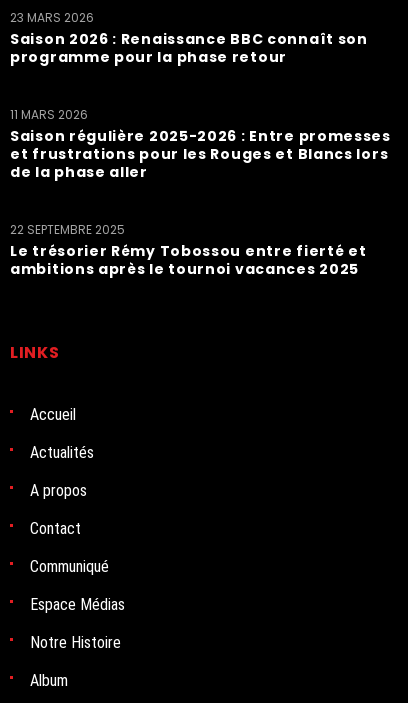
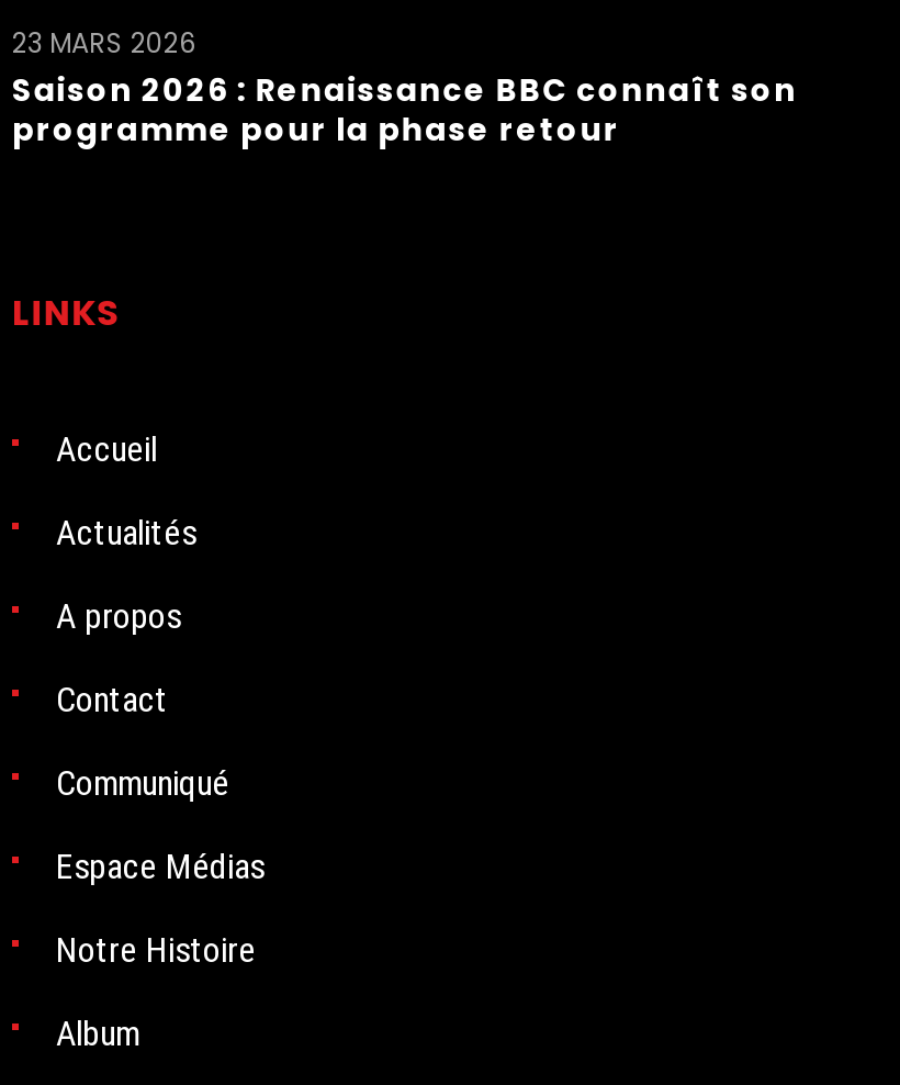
[10,106,88,123] 11 MARS 2026 -> none
[10,126,391,182] Saison régulière 2025-2026 : Entre promesses | et frustrations pour les Rouges et Blancs lors | de la phase aller -> none
[10,221,125,238] 22 SEPTEMBRE 2025 -> none
[10,241,366,279] Le trésorier Rémy Tobossou entre fierté et | ambitions après le tournoi vacances 2025 -> none

